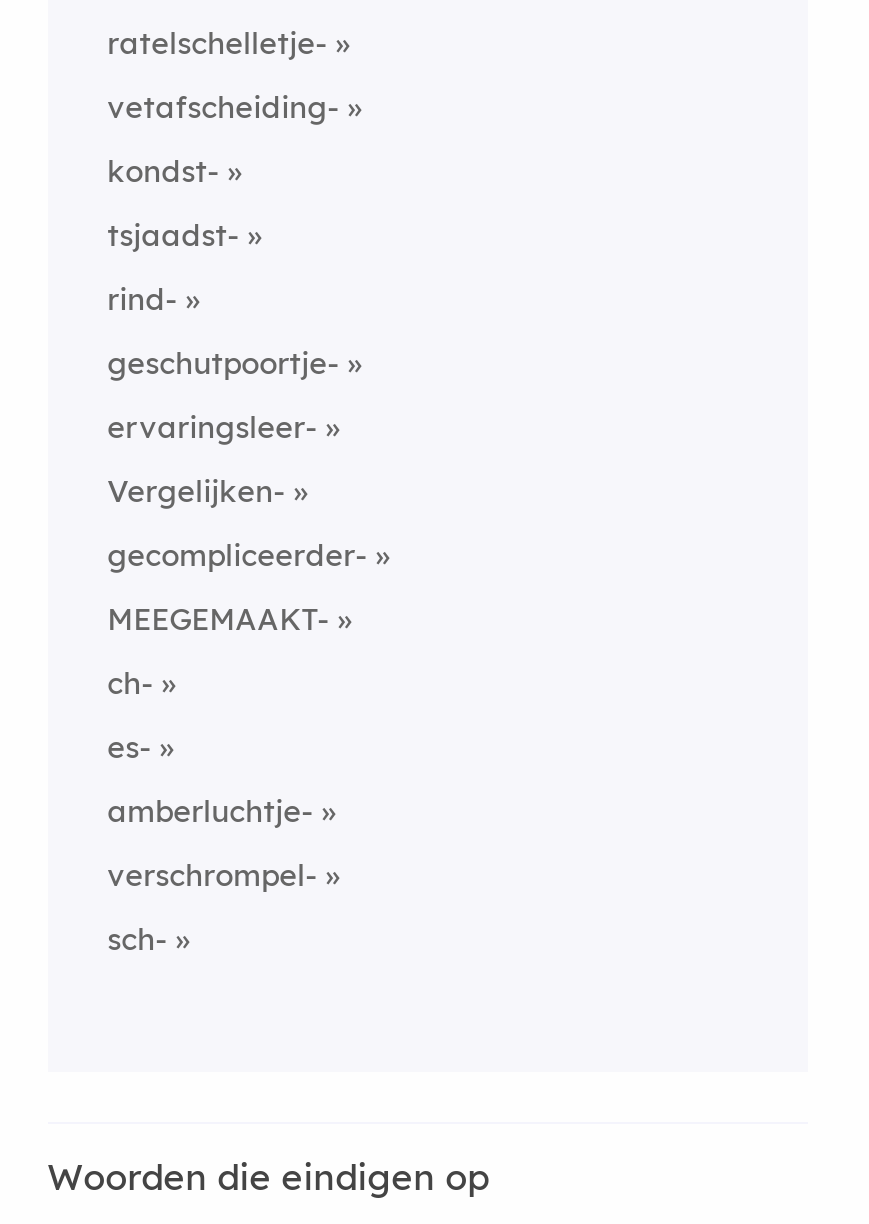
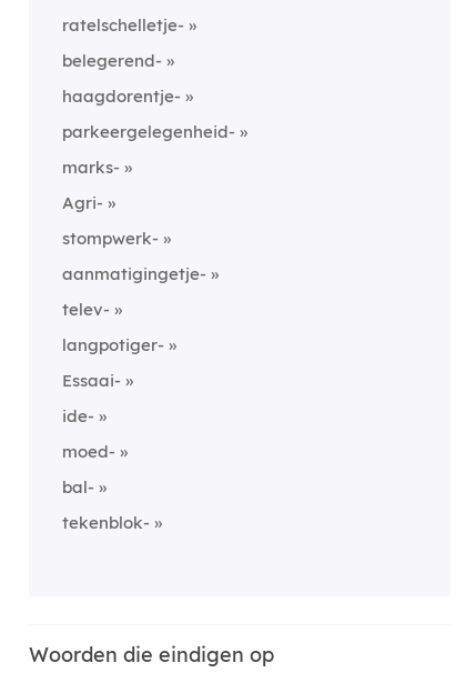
[107,88,339,126] vetafscheiding- -> [62,50,162,71] belegerend-
[107,152,219,190] kondst- -> [62,86,180,107] haagdorentje-
[107,216,239,254] tsjaadst- -> [62,121,235,142] parkeergelegenheid-
[107,280,177,318] rind- -> [62,157,119,178] marks-
[107,344,339,382] geschutpoortje- -> [62,192,103,213] Agri-
[107,408,317,446] ervaringsleer- -> [62,228,158,249] stompwerk-
[107,472,285,510] Vergelijken- -> [62,263,206,284] aanmatigingetje-
[107,536,367,574] gecompliceerder- -> [62,299,109,320] telev-
[107,600,329,638] MEEGEMAAKT- -> [62,334,164,355] langpotiger-
[107,664,153,702] ch- -> [62,370,120,391] Essaai-
[107,728,151,766] es- -> [62,405,94,426] ide-
[107,792,313,830] amberluchtje- -> [62,441,115,462] moed-
[107,856,317,894] verschrompel- -> [62,476,94,498] bal-
[107,920,167,958] sch- -> [62,512,149,533] tekenblok-

